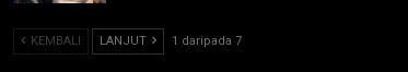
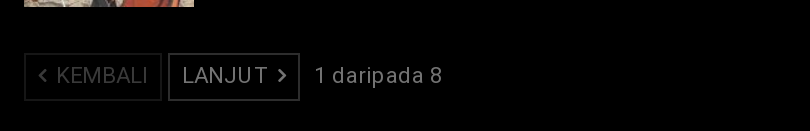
[27,34,242,48] KEMBALI LANJUT 1 daripada 7 -> [50,62,442,88] KEMBALI LANJUT 1 daripada 8

